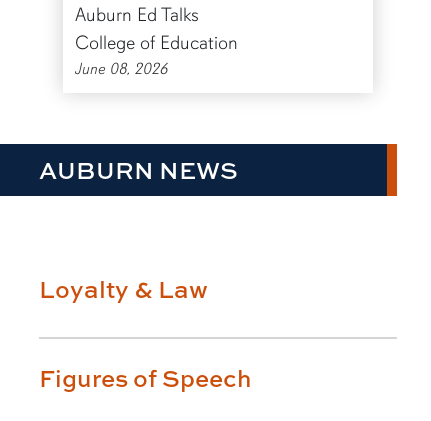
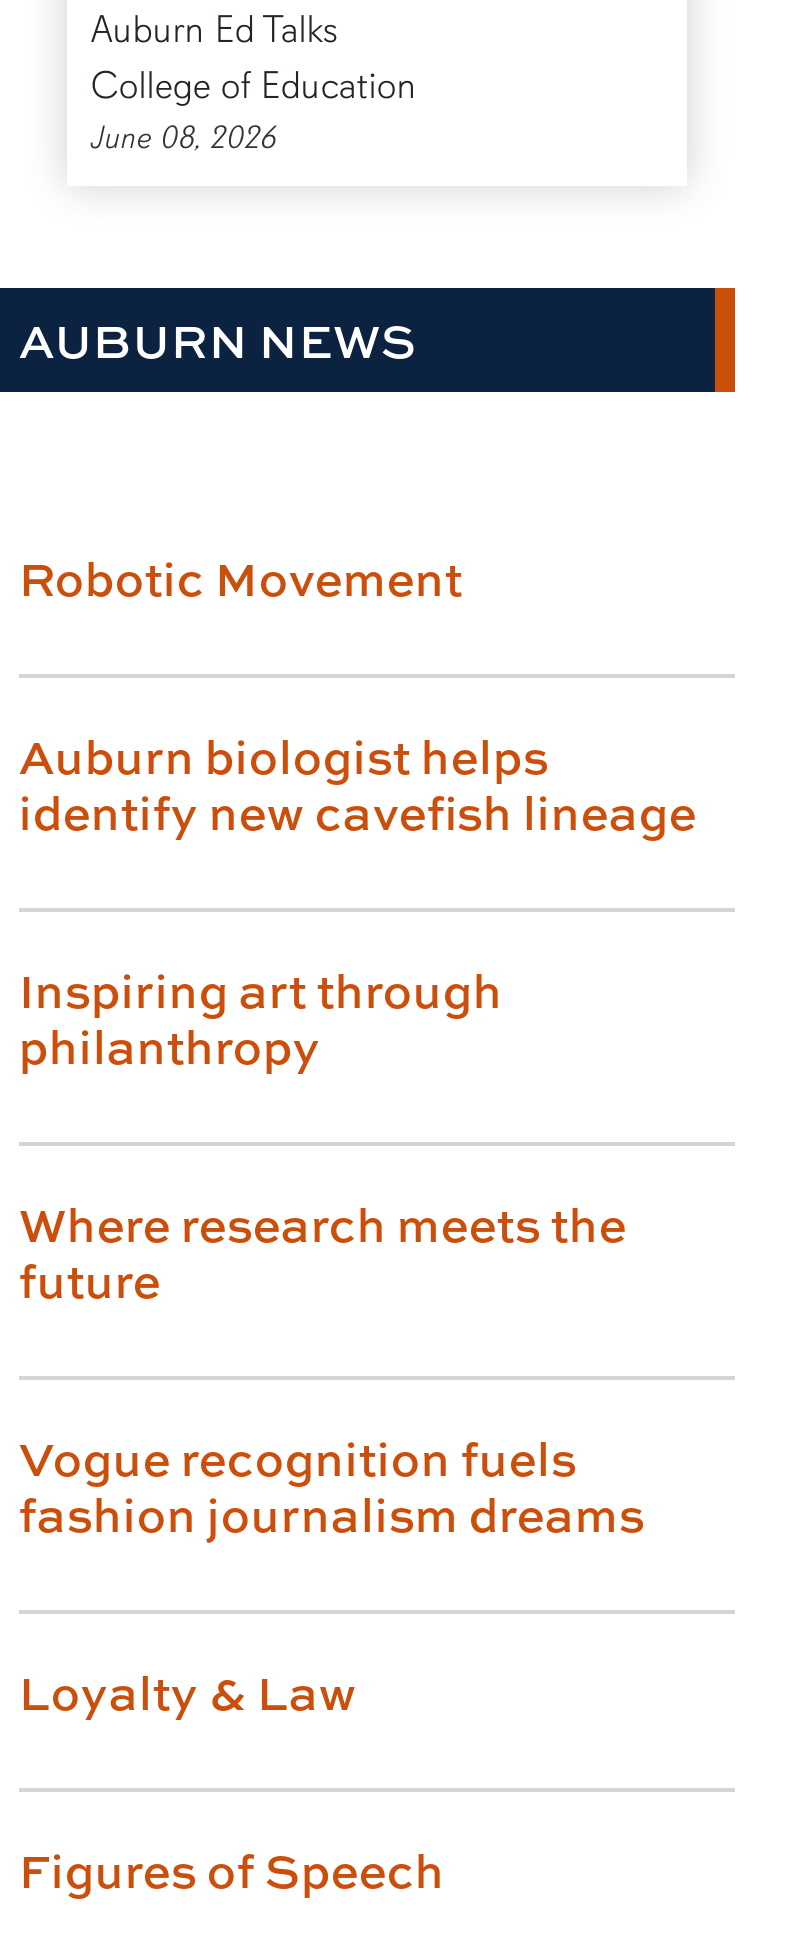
none -> [19,544,697,1546] Robotic Movement | Auburn biologist helps | identify new cavefish lineage | Inspiring art through | philanthropy | Where research meets the | future | Vogue recognition fuels | fashion journalism dreams

